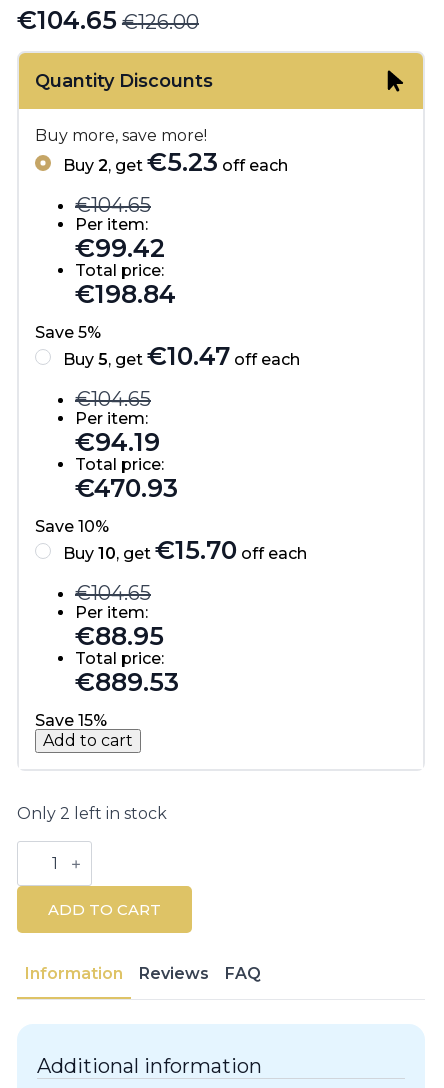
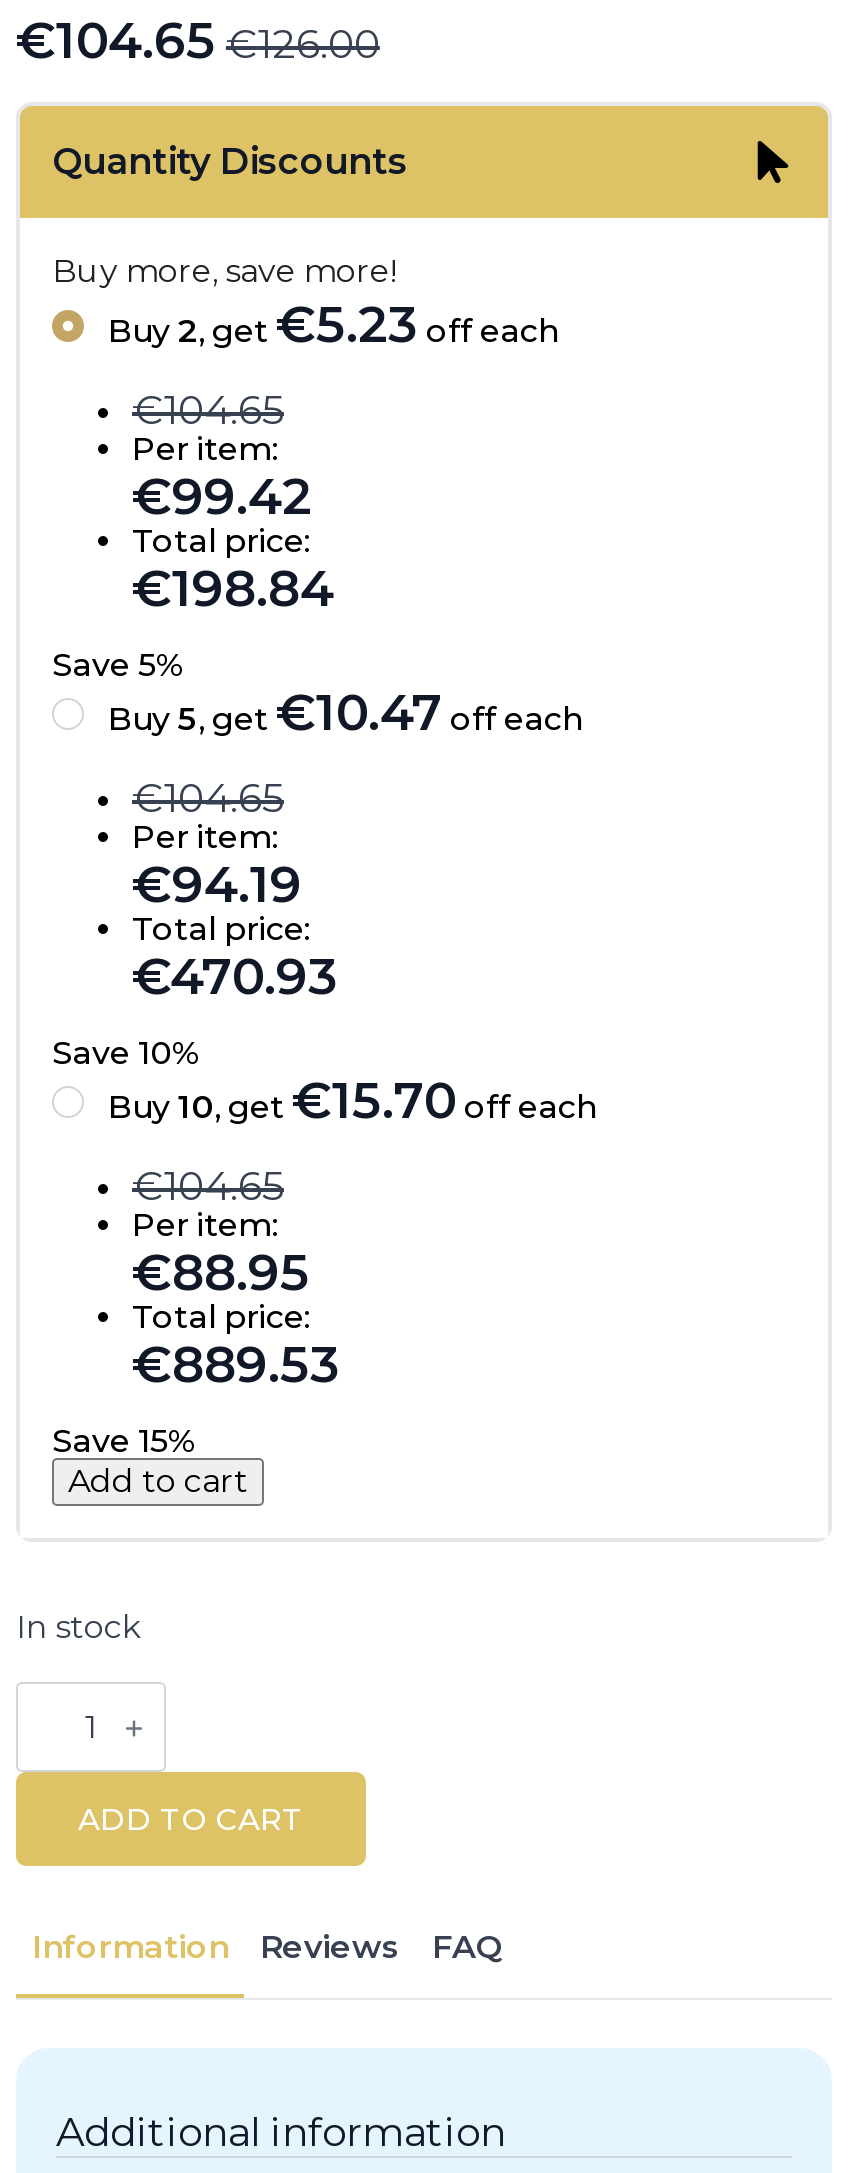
[17,804,167,823] Only 2 left in stock -> [16,1609,142,1647] In stock

